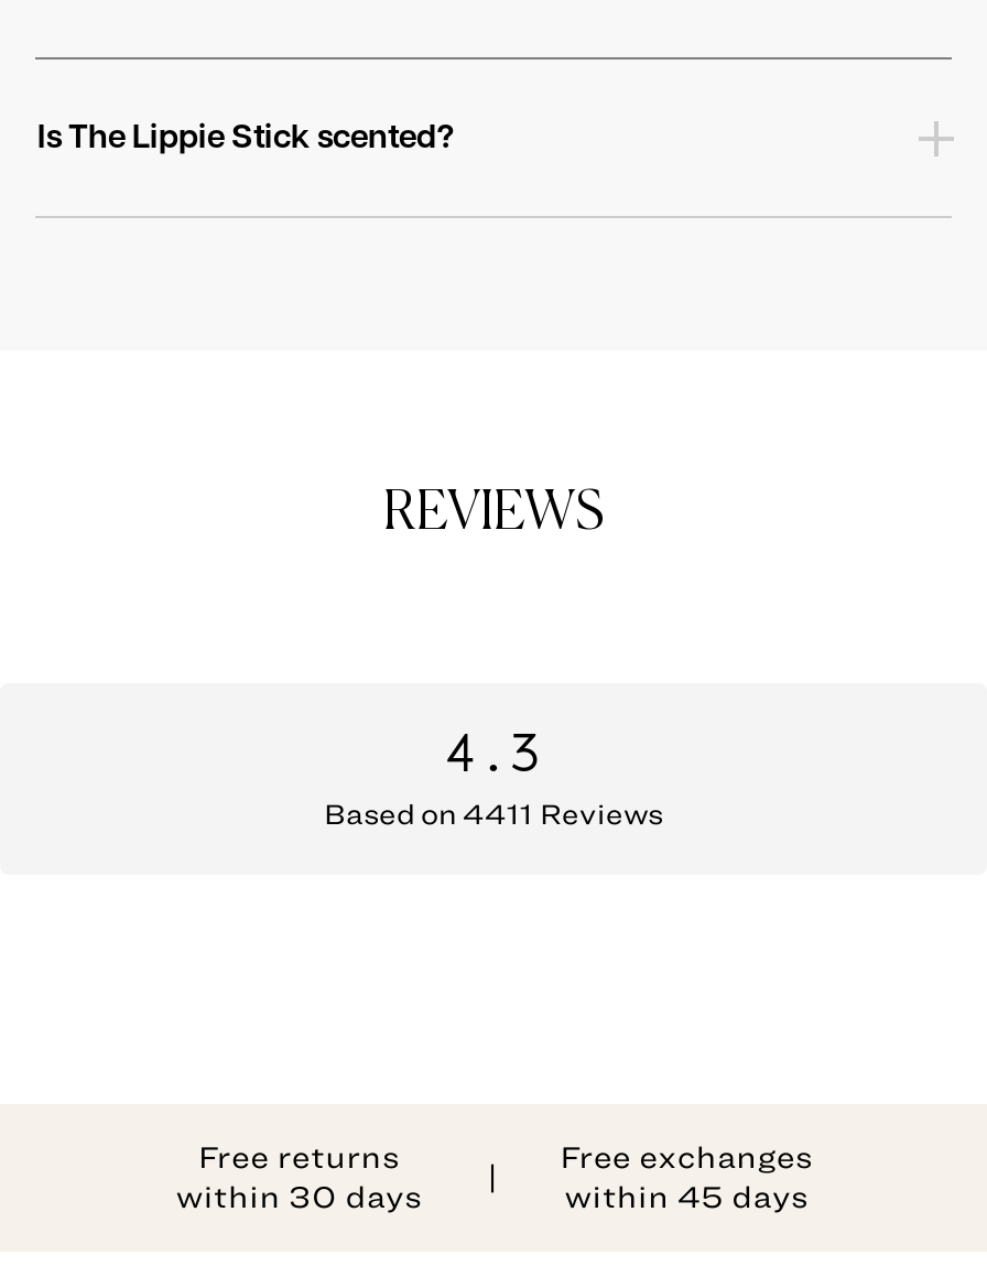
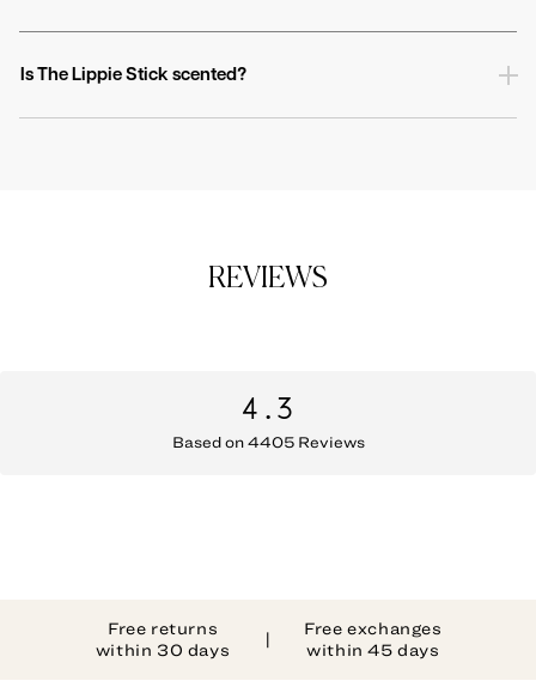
[324,797,663,830] Based on 4411 Reviews -> [172,433,364,451] Based on 4405 Reviews

